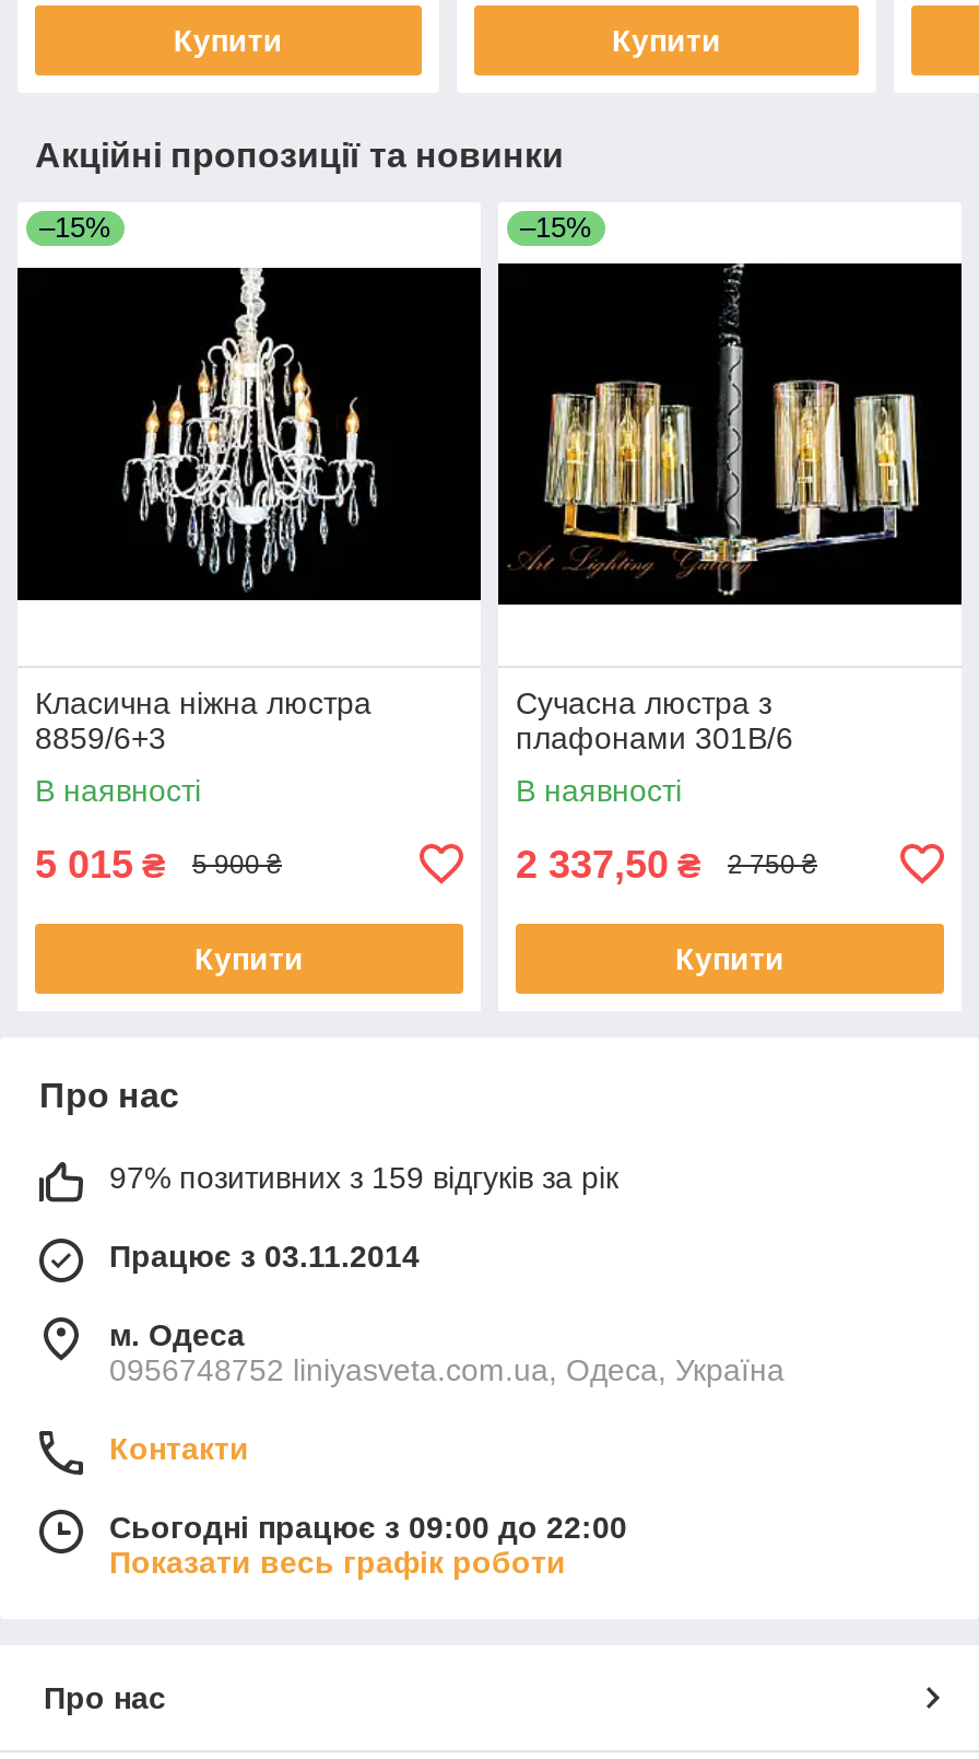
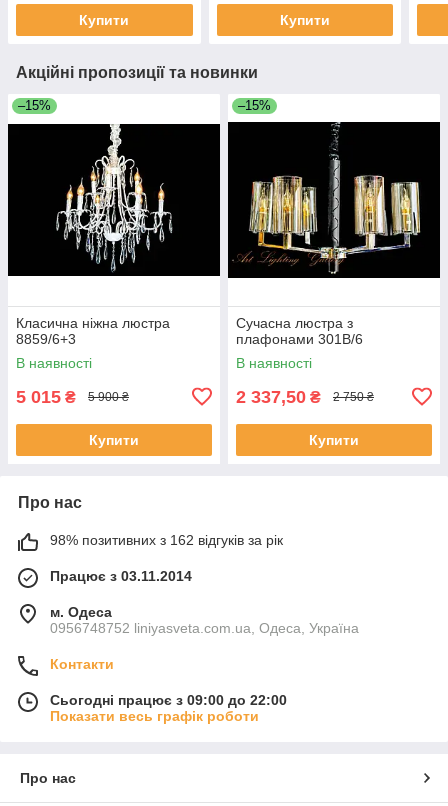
[109,1159,618,1194] 97% позитивних з 159 відгуків за рік -> [50,532,283,548] 98% позитивних з 162 відгуків за рік

